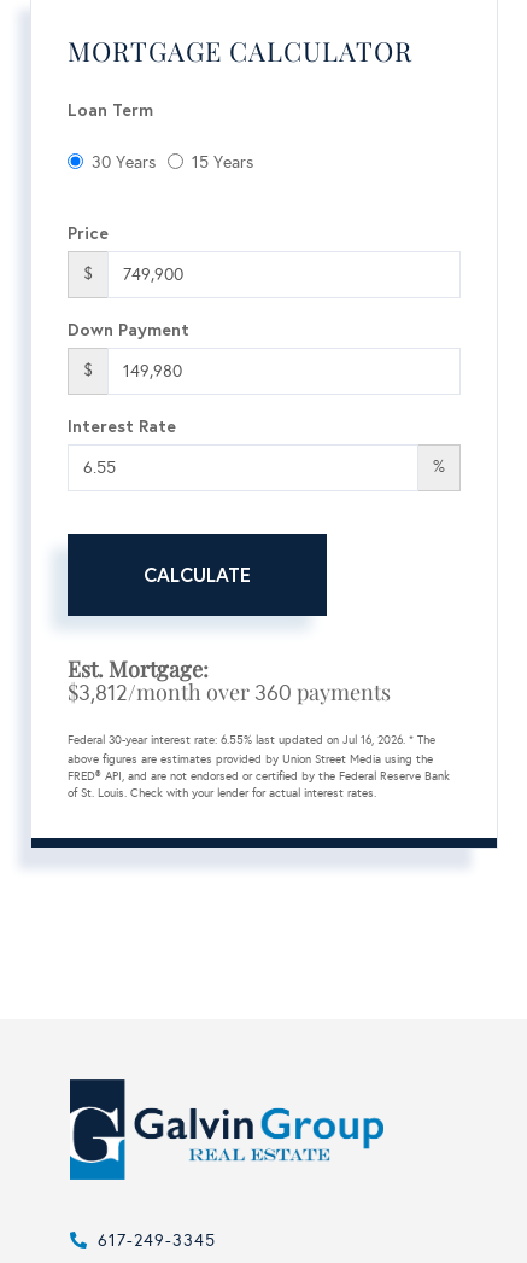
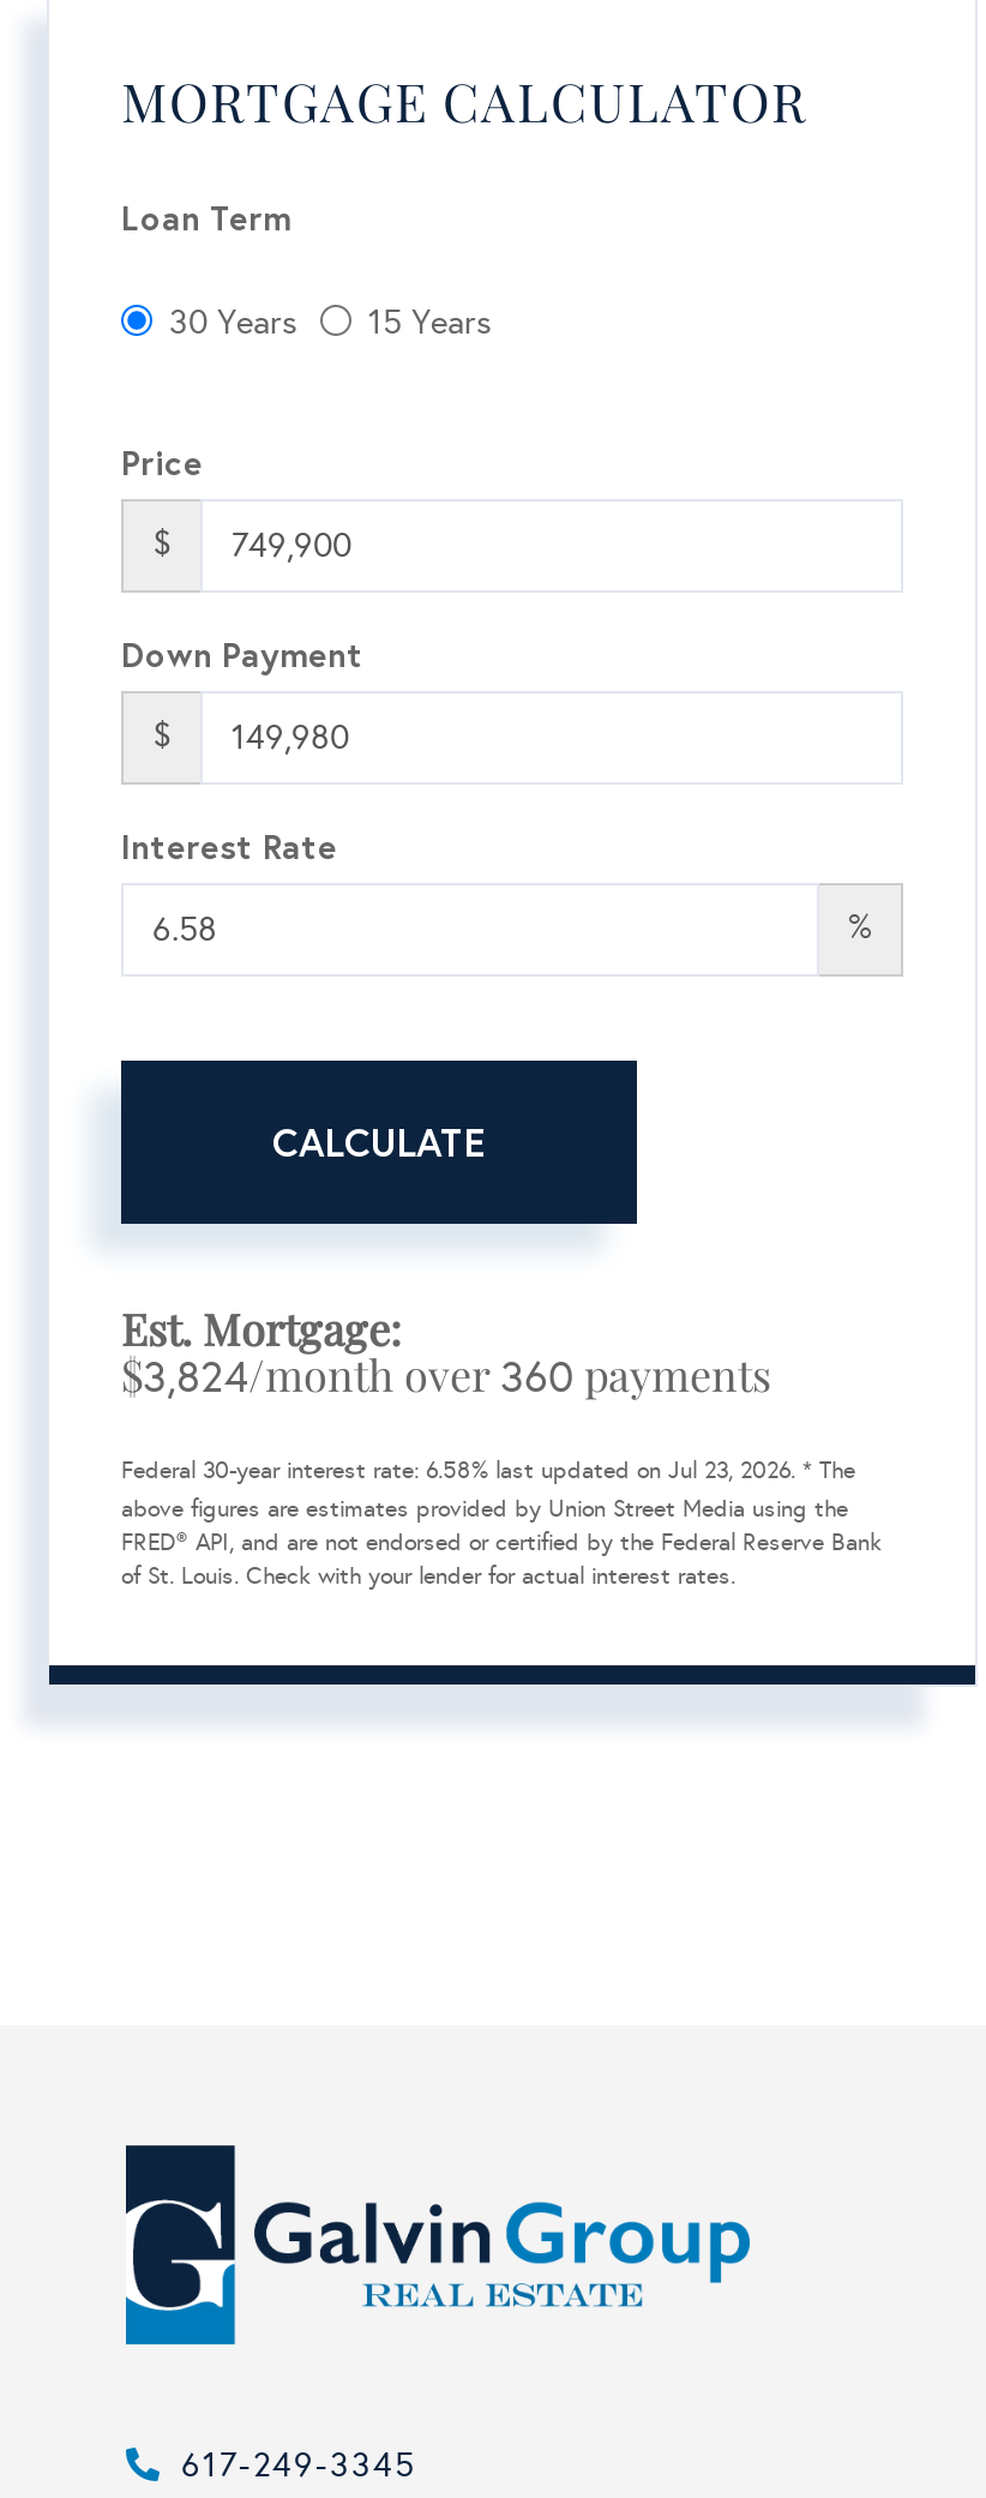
[68,677,391,706] $3,812/month over 360 payments -> [121,1346,771,1404] $3,824/month over 360 payments
[68,733,435,747] Federal 30-year interest rate: 6.55% last updated on Jul 16, 2026. * The -> [121,1456,855,1485] Federal 30-year interest rate: 6.58% last updated on Jul 23, 2026. * The

